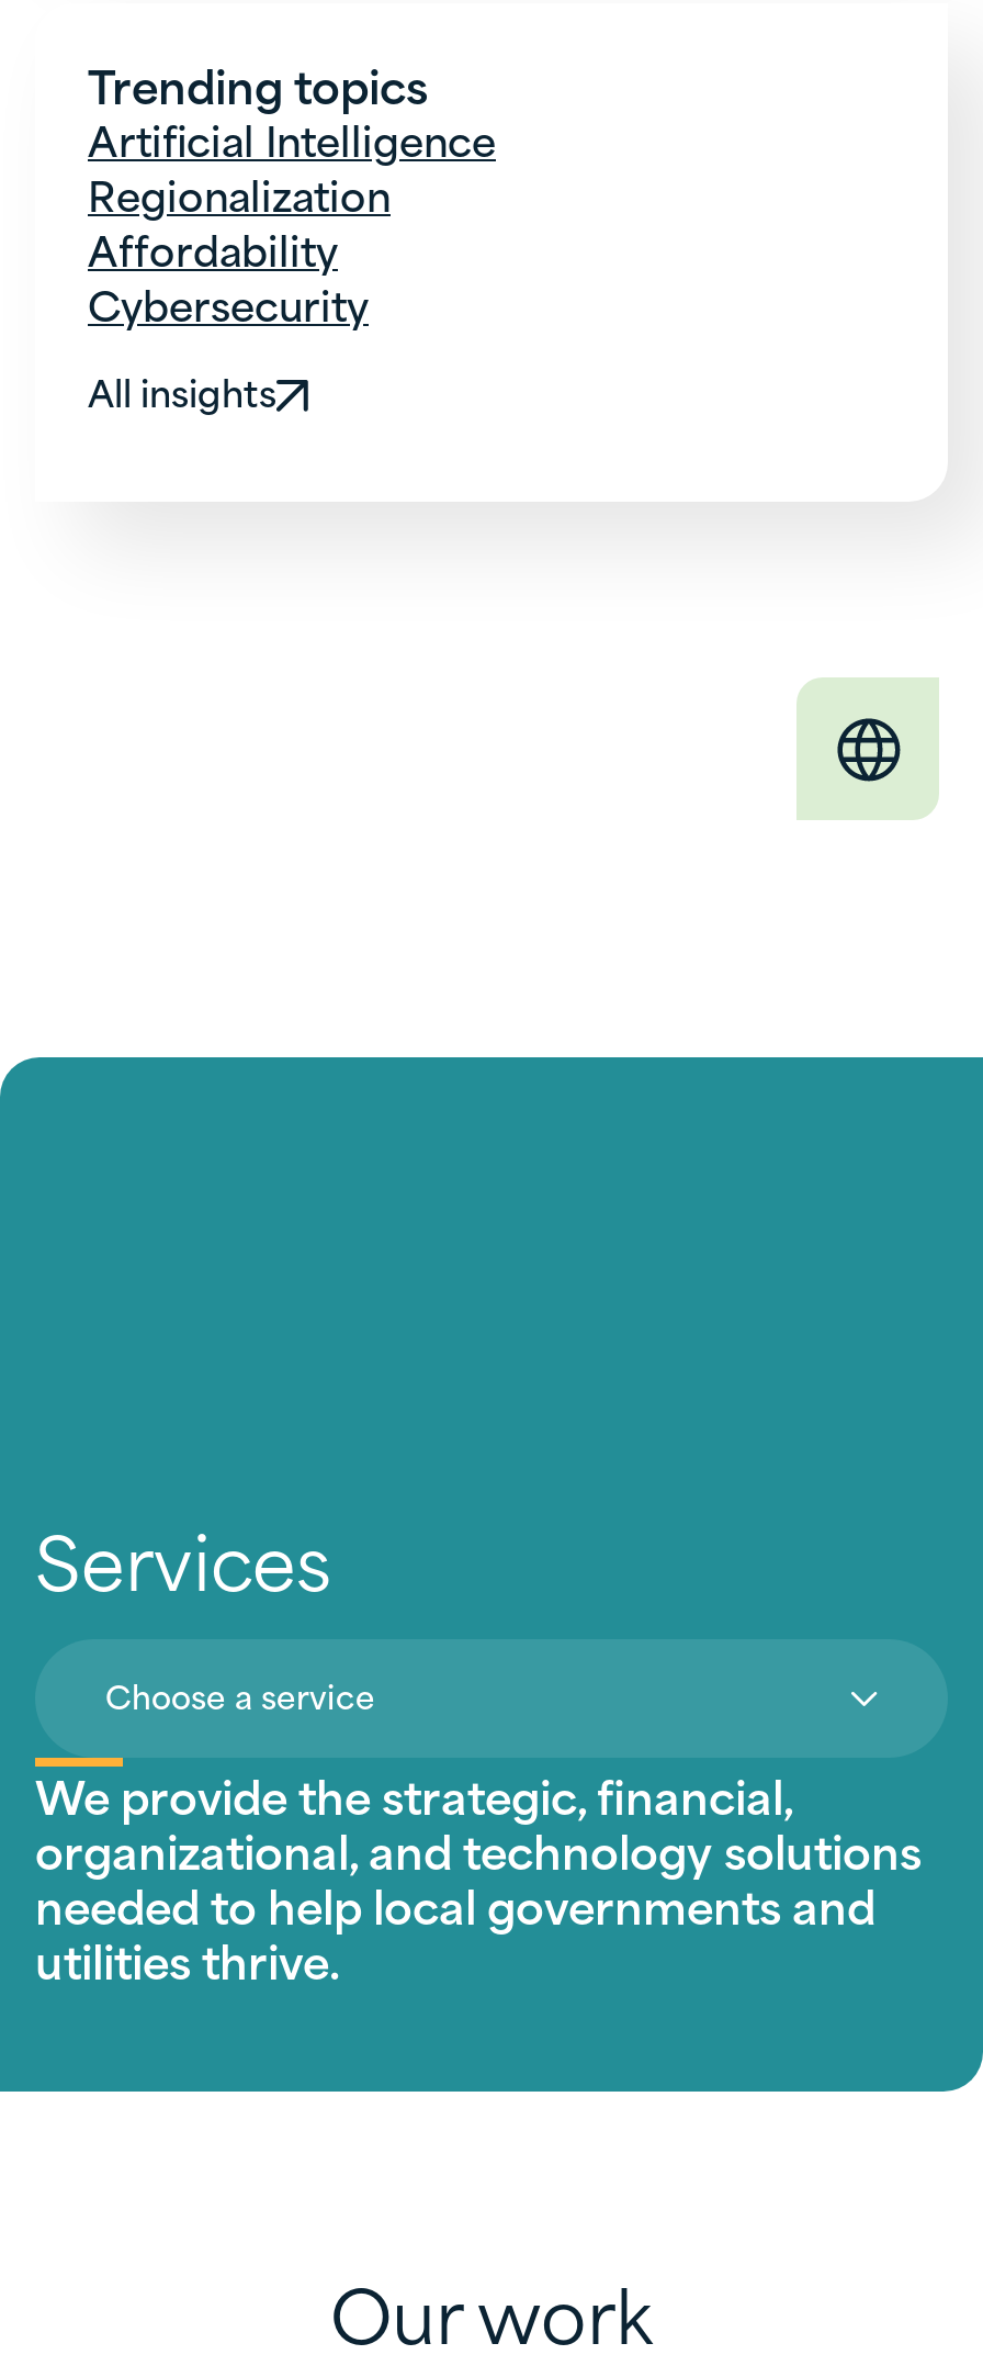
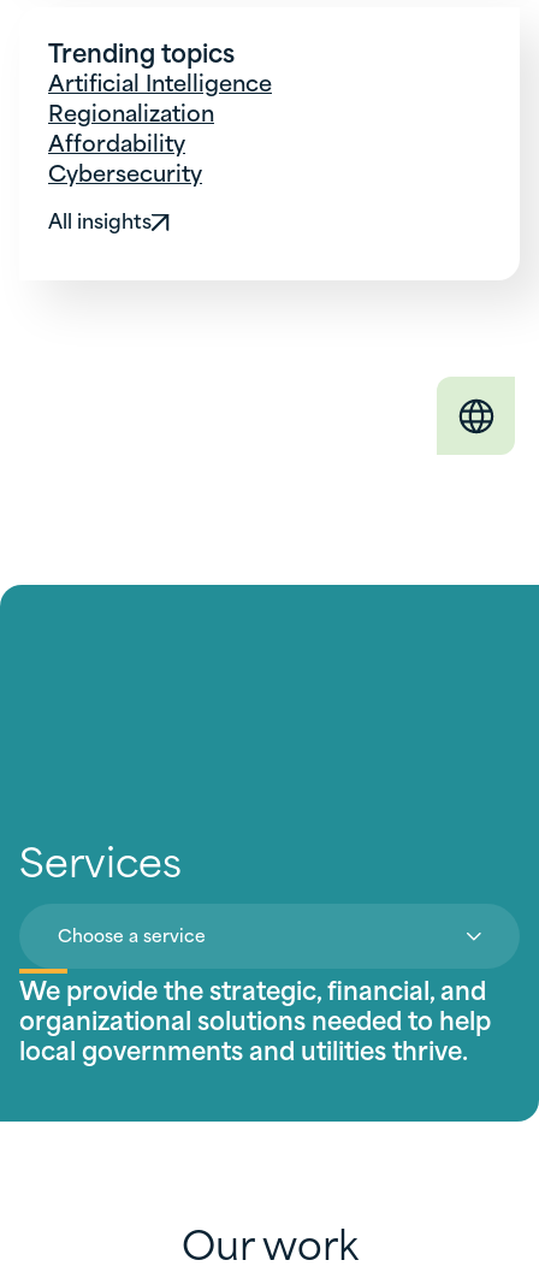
[35,1758,922,1995] We provide the strategic, financial, | organizational, and technology solutions | needed to help local governments and | utilities thrive. -> [19,969,491,1069] We provide the strategic, financial, and | organizational solutions needed to help | local governments and utilities thrive.

